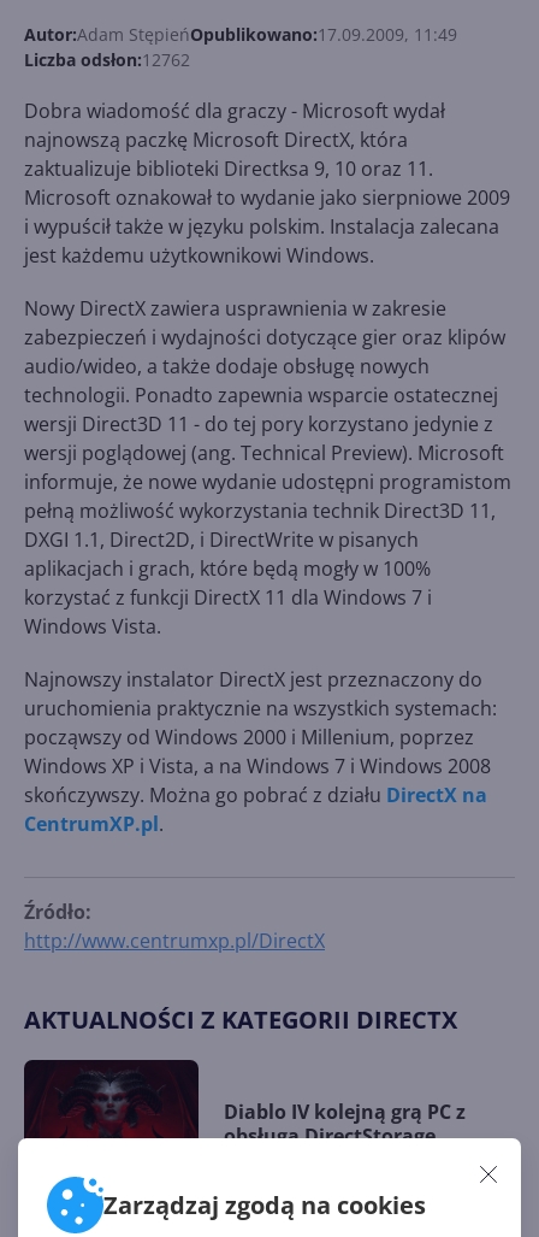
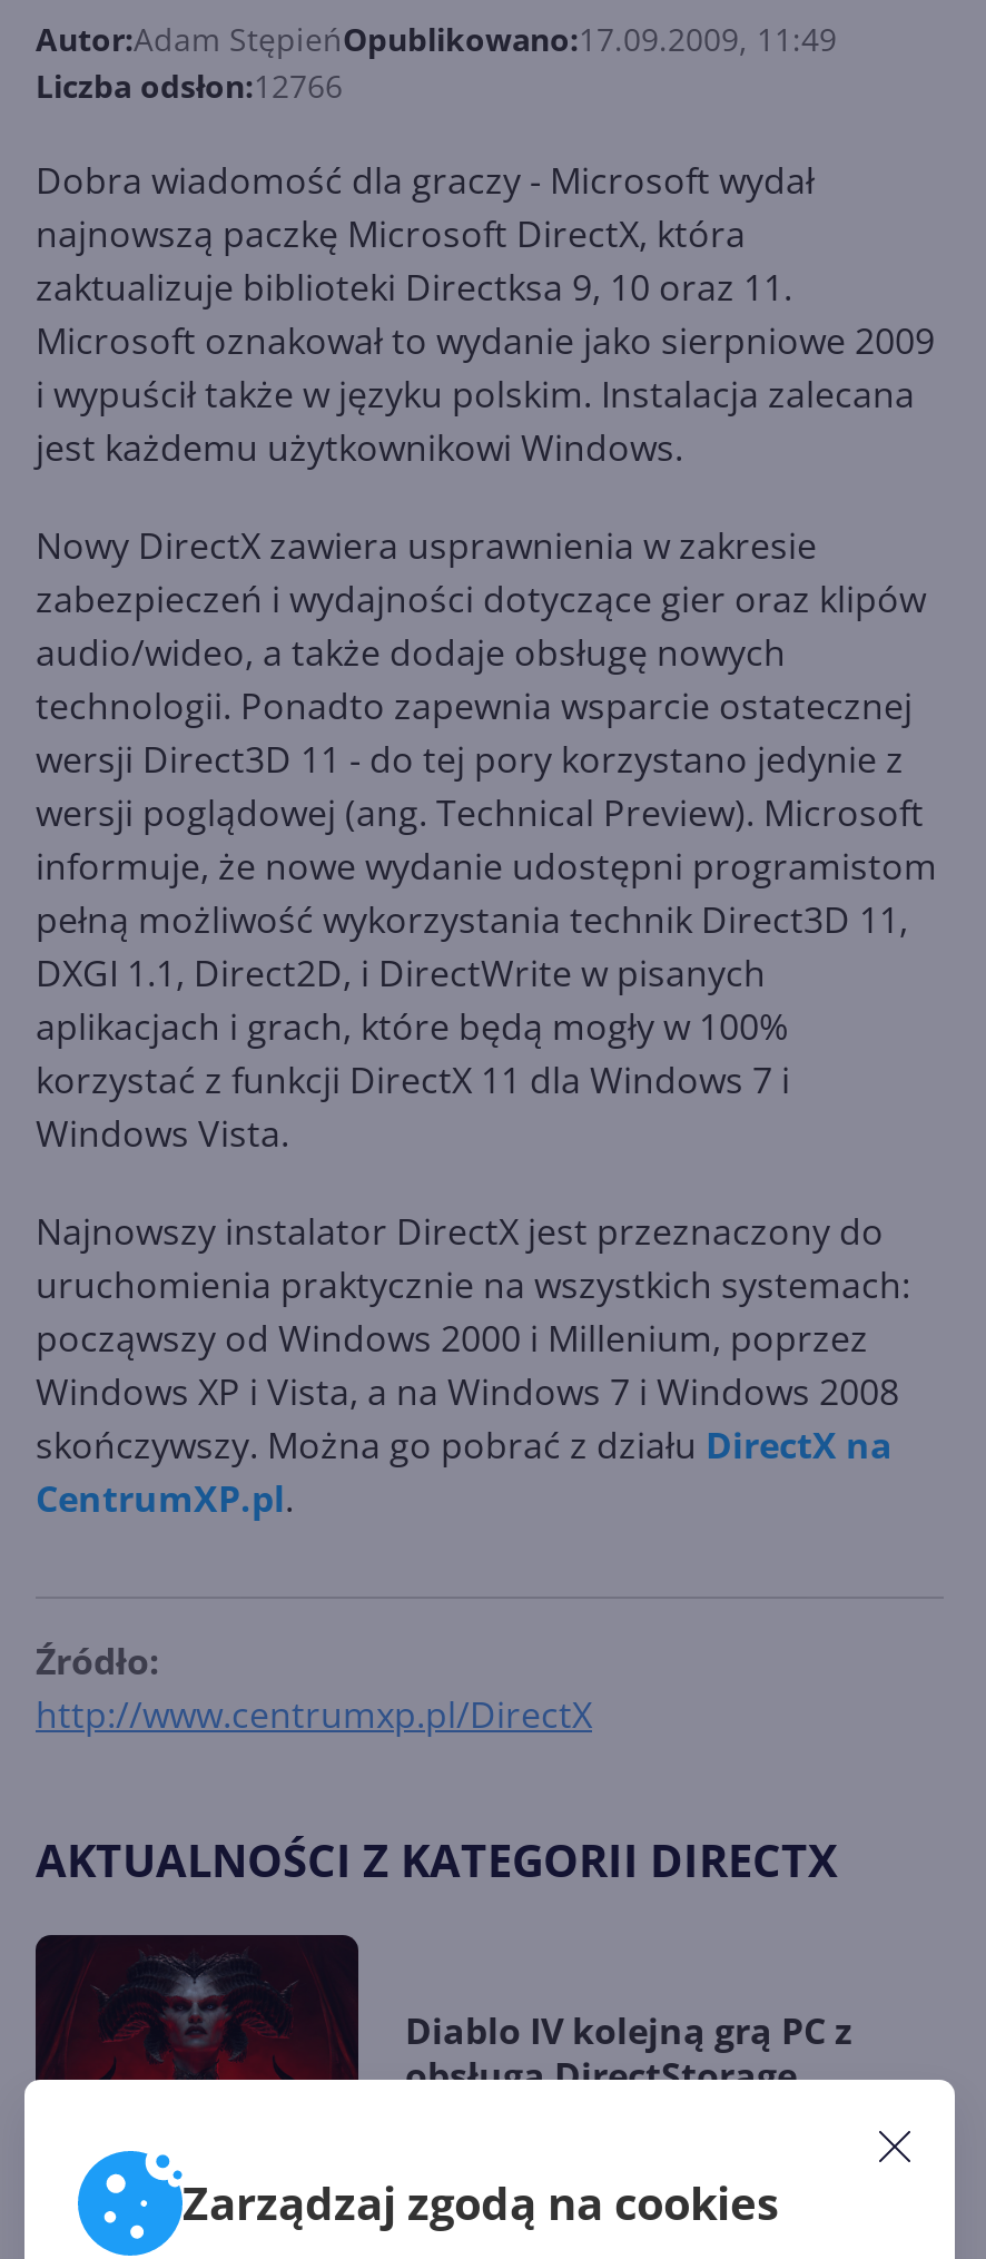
[24,48,190,71] Liczba odsłon:12762 -> [36,65,343,107] Liczba odsłon:12766

